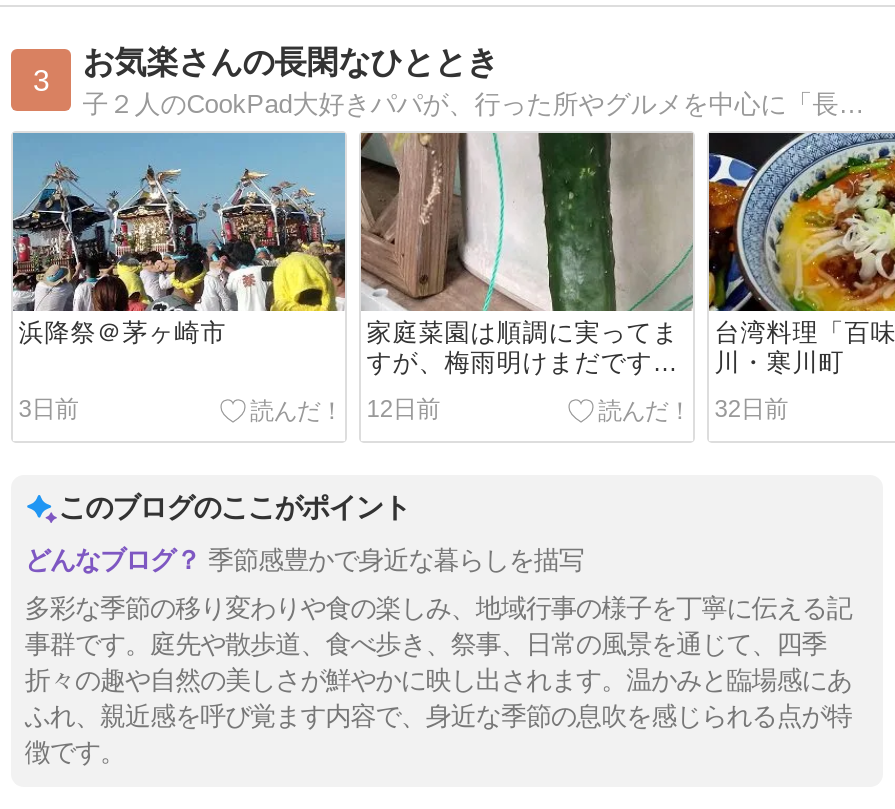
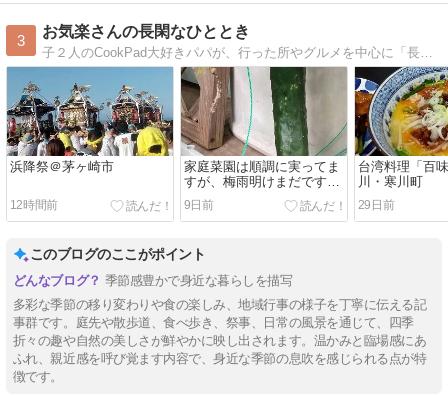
[19,396,78,424] 3日前 -> [10,198,58,212] 12時間前
[367,396,440,424] 12日前 -> [184,198,214,212] 9日前
[715,396,788,424] 32日前 -> [358,198,394,212] 29日前

